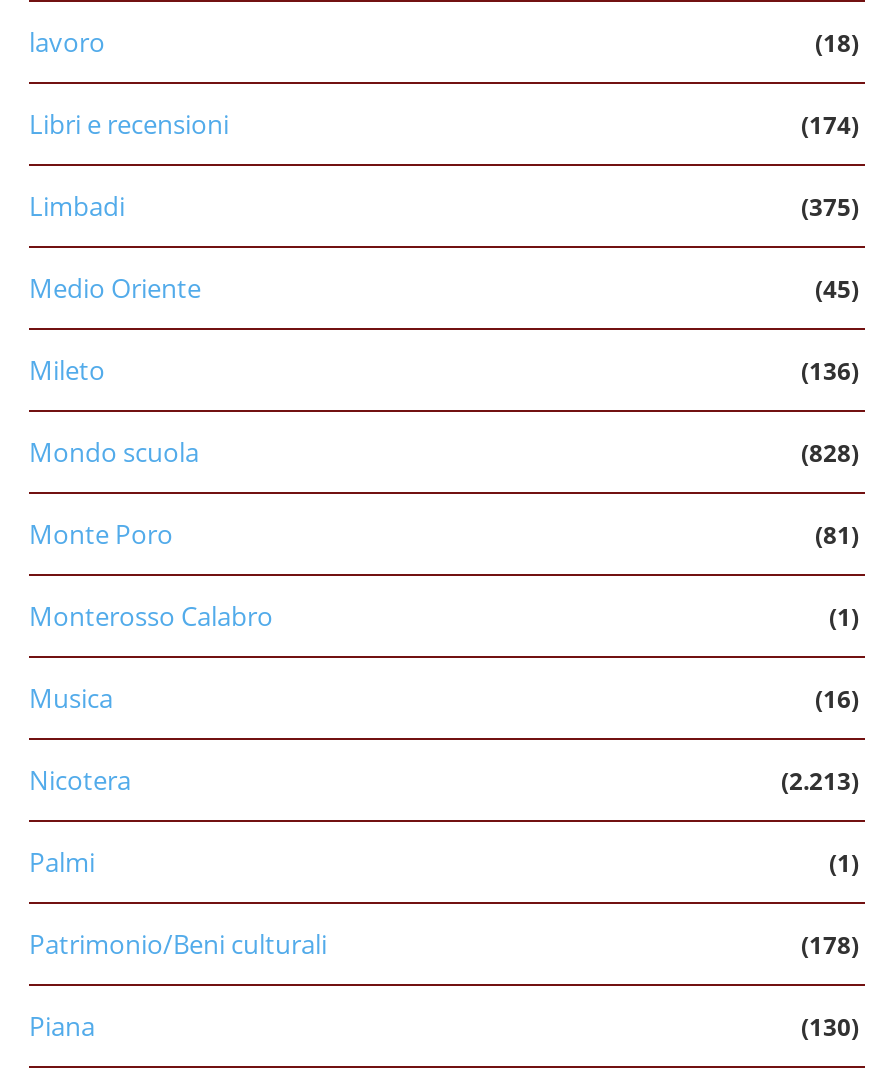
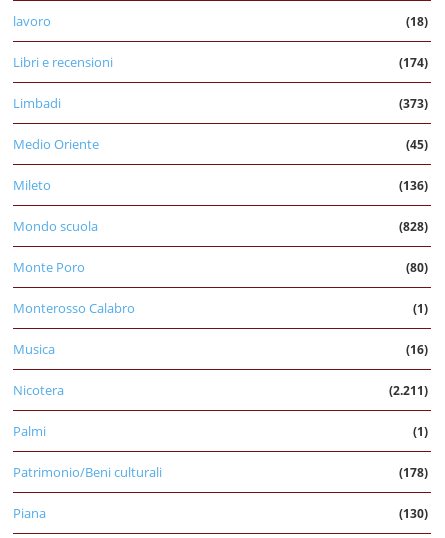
[801,191,859,225] (375) -> [399,95,428,112] (373)
[815,519,859,553] (81) -> [406,259,428,276] (80)
[781,765,859,799] (2.213) -> [389,382,428,399] (2.211)

